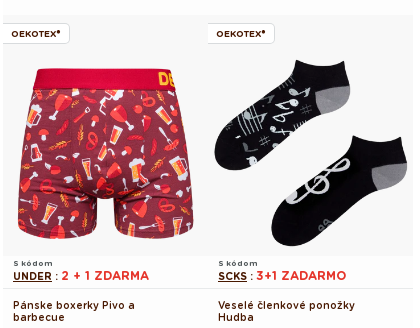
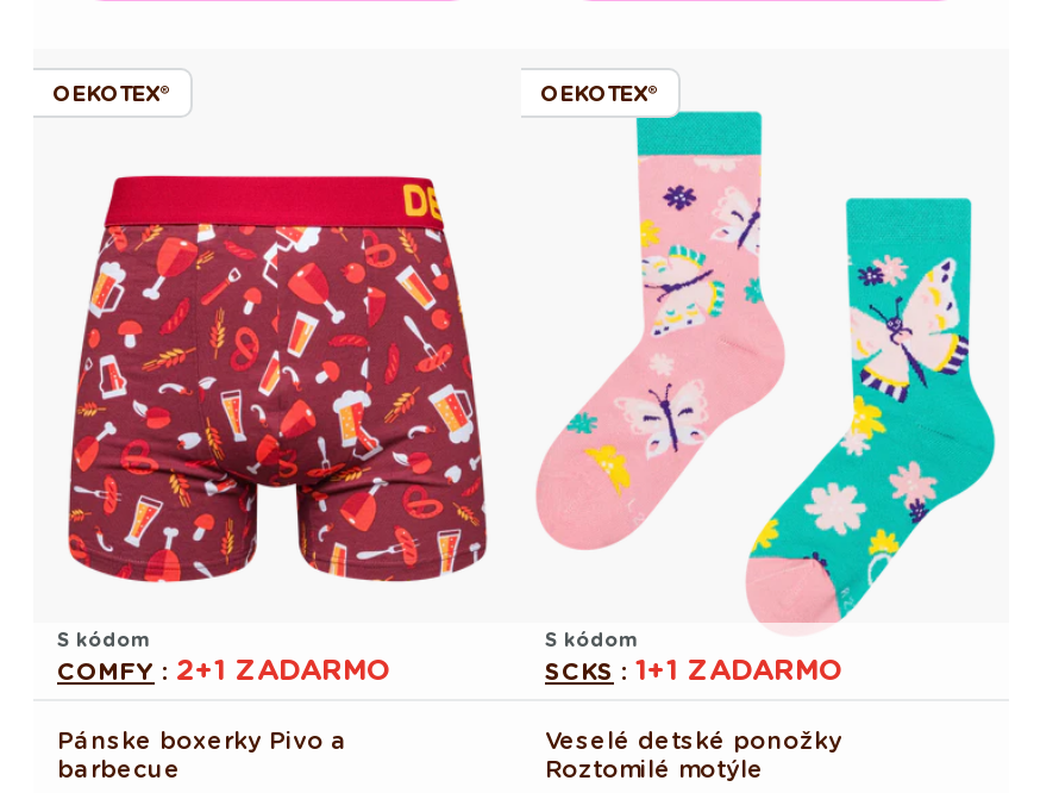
[213,42,408,283] [image] | SCKS: 3+1 ZADARMO -> [535,110,997,687] [image] | SCKS: 1+1 ZADARMO
[13,268,149,283] UNDER: 2 + 1 ZDARMA -> [57,651,390,687] COMFY: 2+1 ZADARMO
[218,299,355,323] Veselé členkové ponožky | Hudba -> [545,725,842,782] Veselé detské ponožky | Roztomilé motýle

